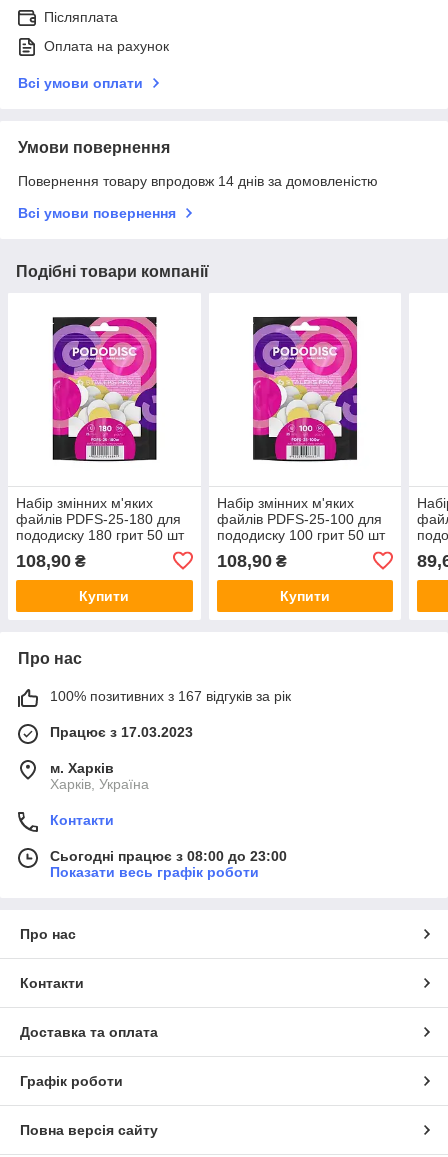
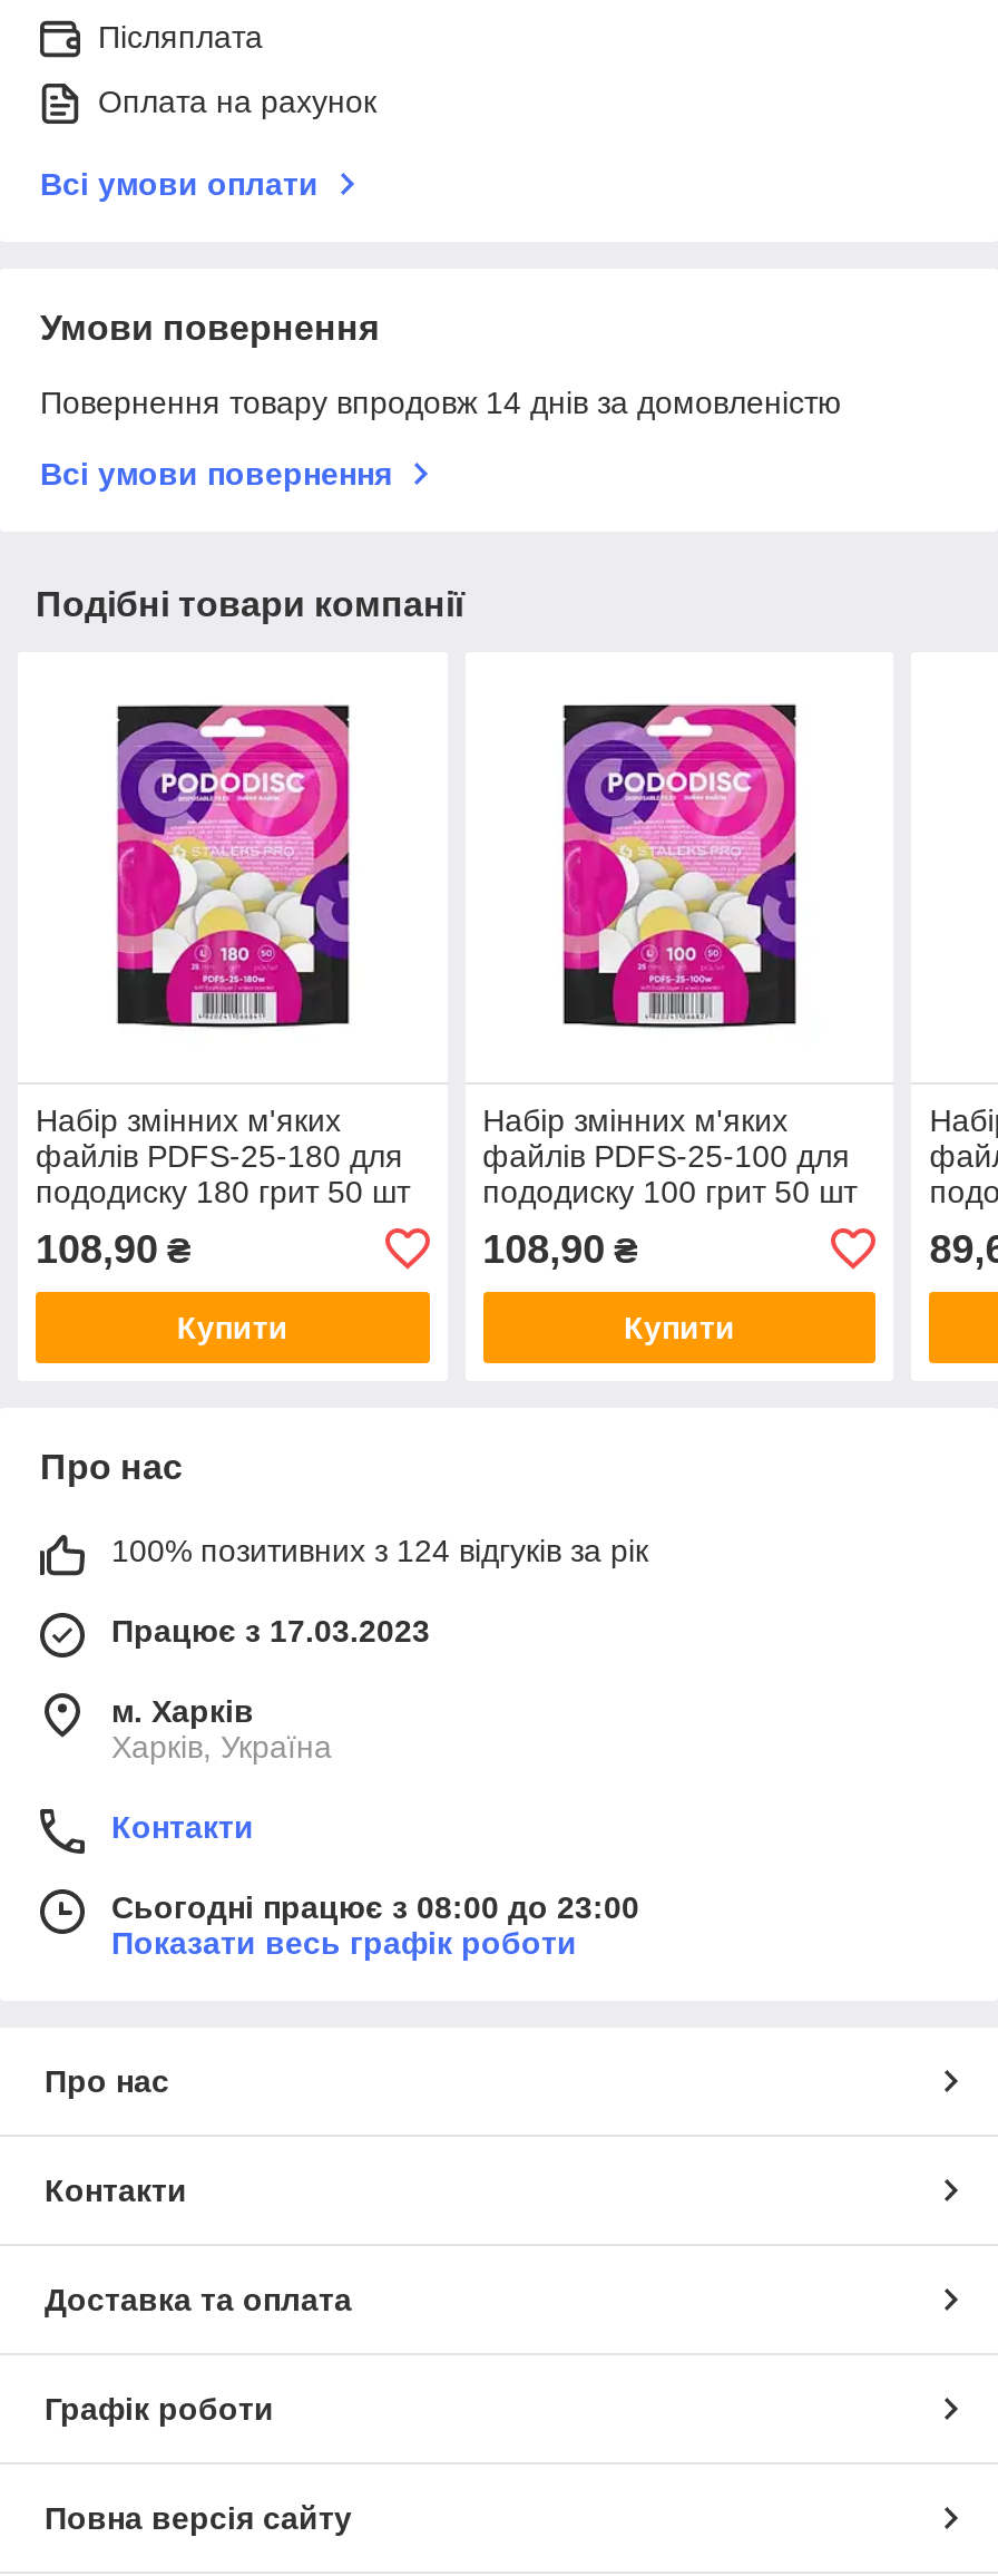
[50,688,291,704] 100% позитивних з 167 відгуків за рік -> [111,1532,648,1568] 100% позитивних з 124 відгуків за рік

